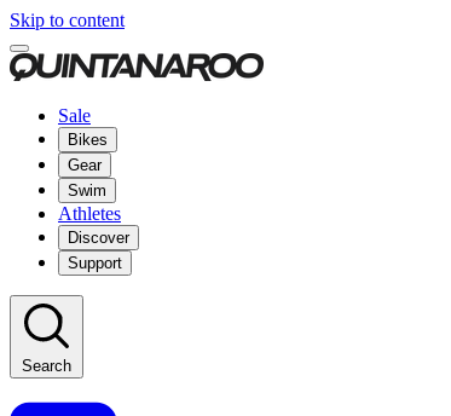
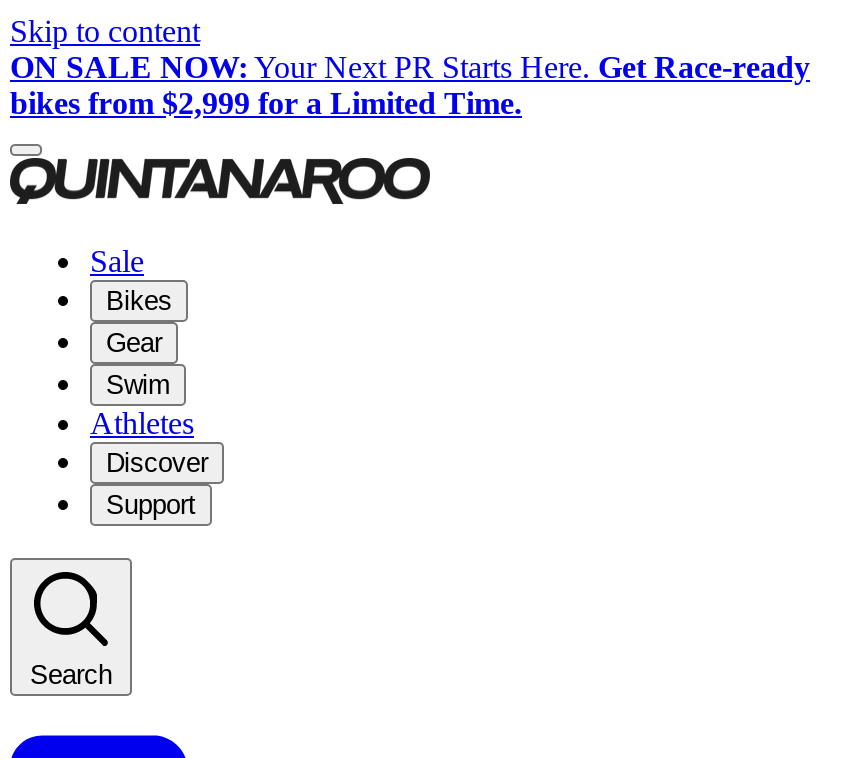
none -> [10,50,810,120] ON SALE NOW: Your Next PR Starts Here. Get Race-ready | bikes from $2,999 for a Limited Time.

